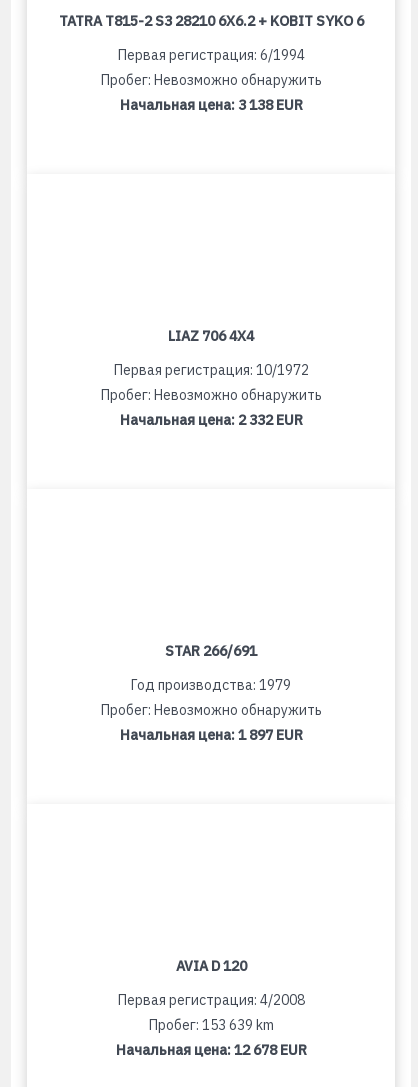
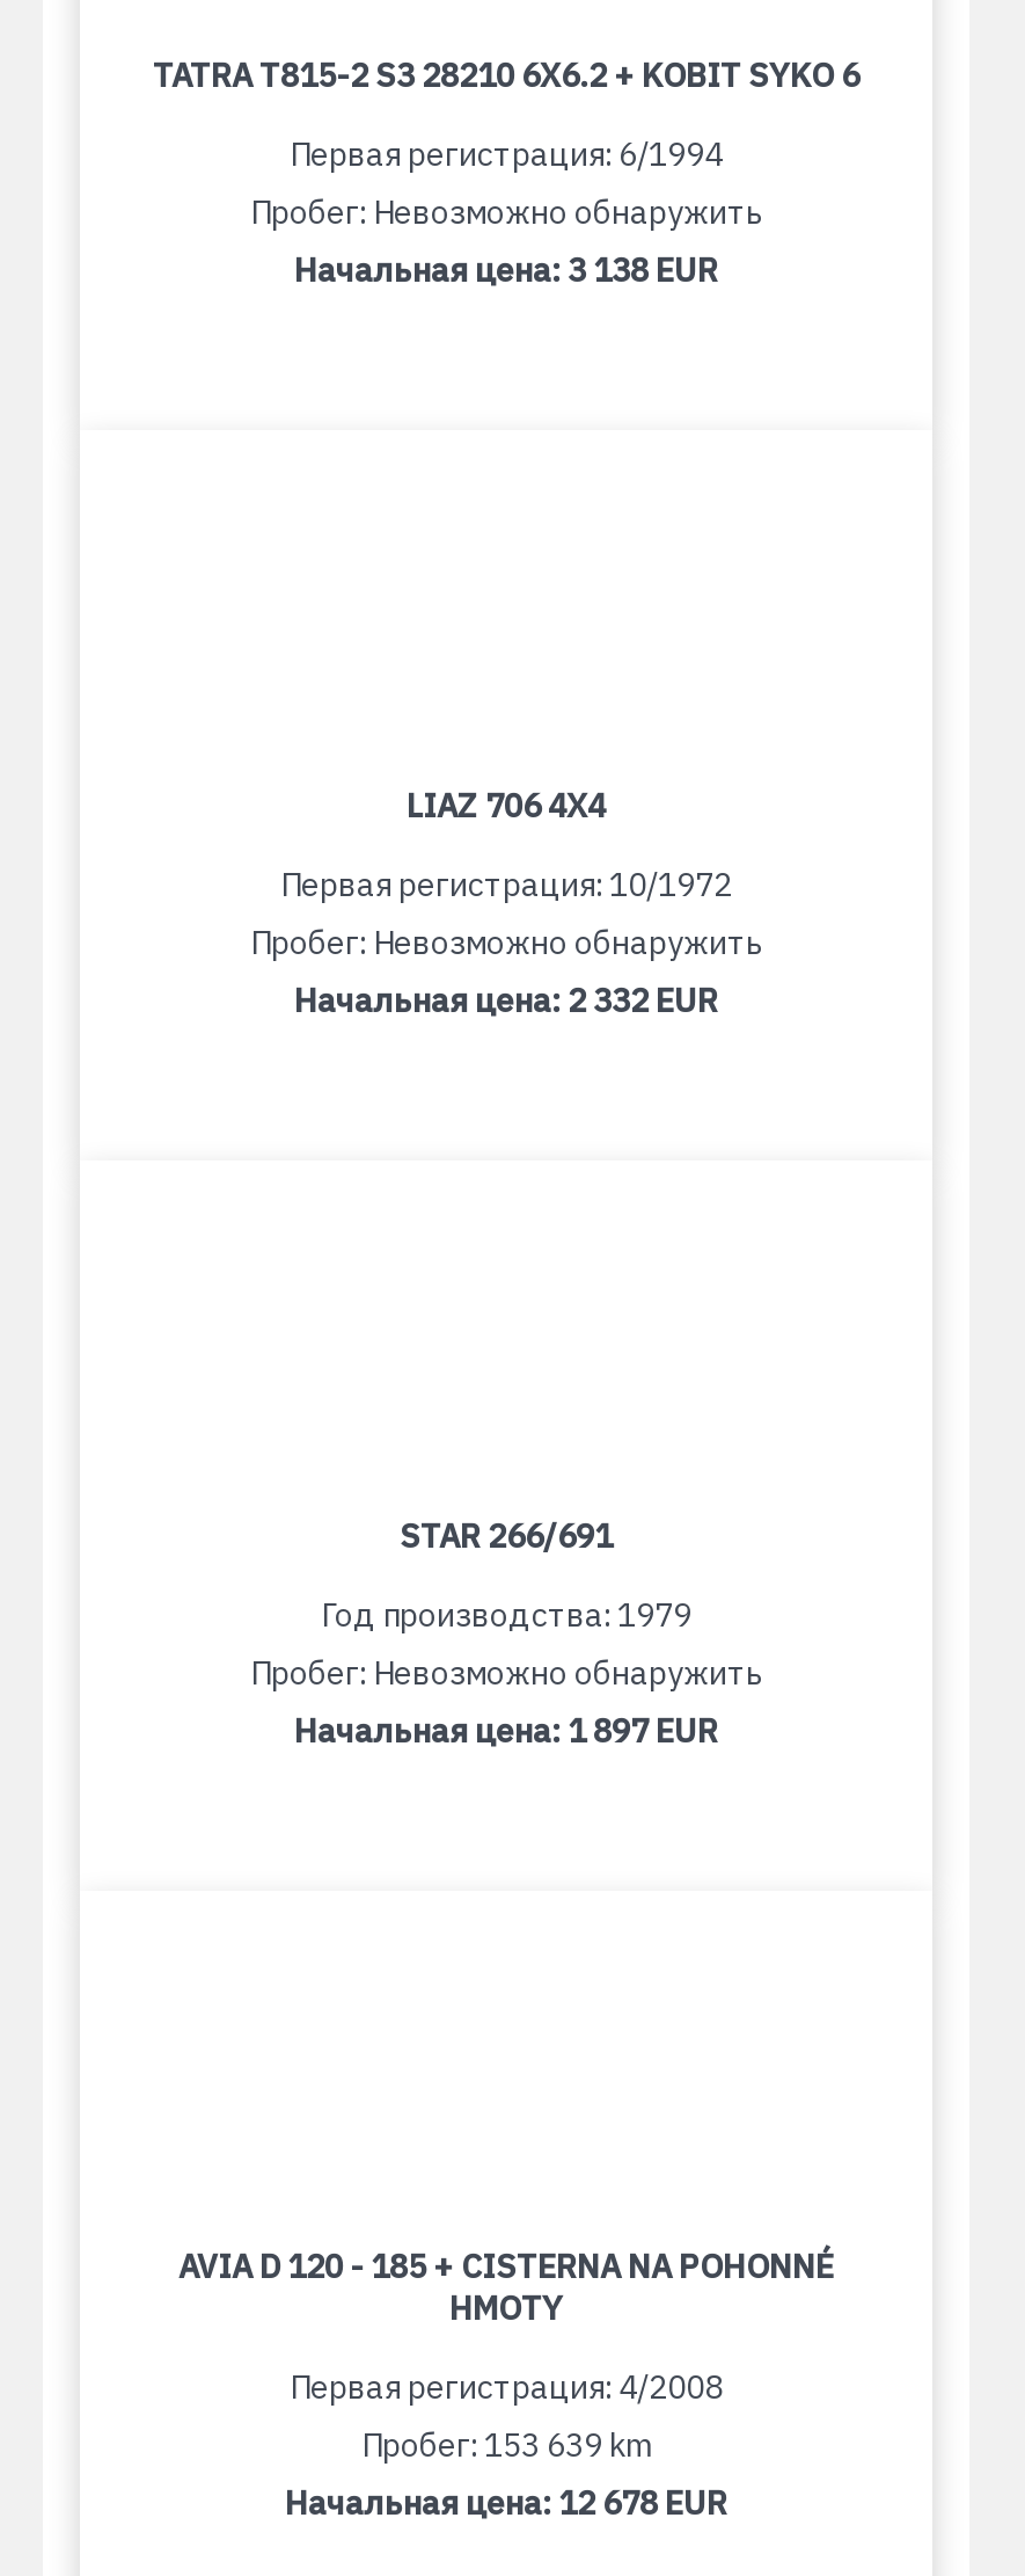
[175,957,246,975] AVIA D 120 -> [178,2246,834,2329] AVIA D 120 - 185 + CISTERNA NA POHONNÉ | HMOTY

